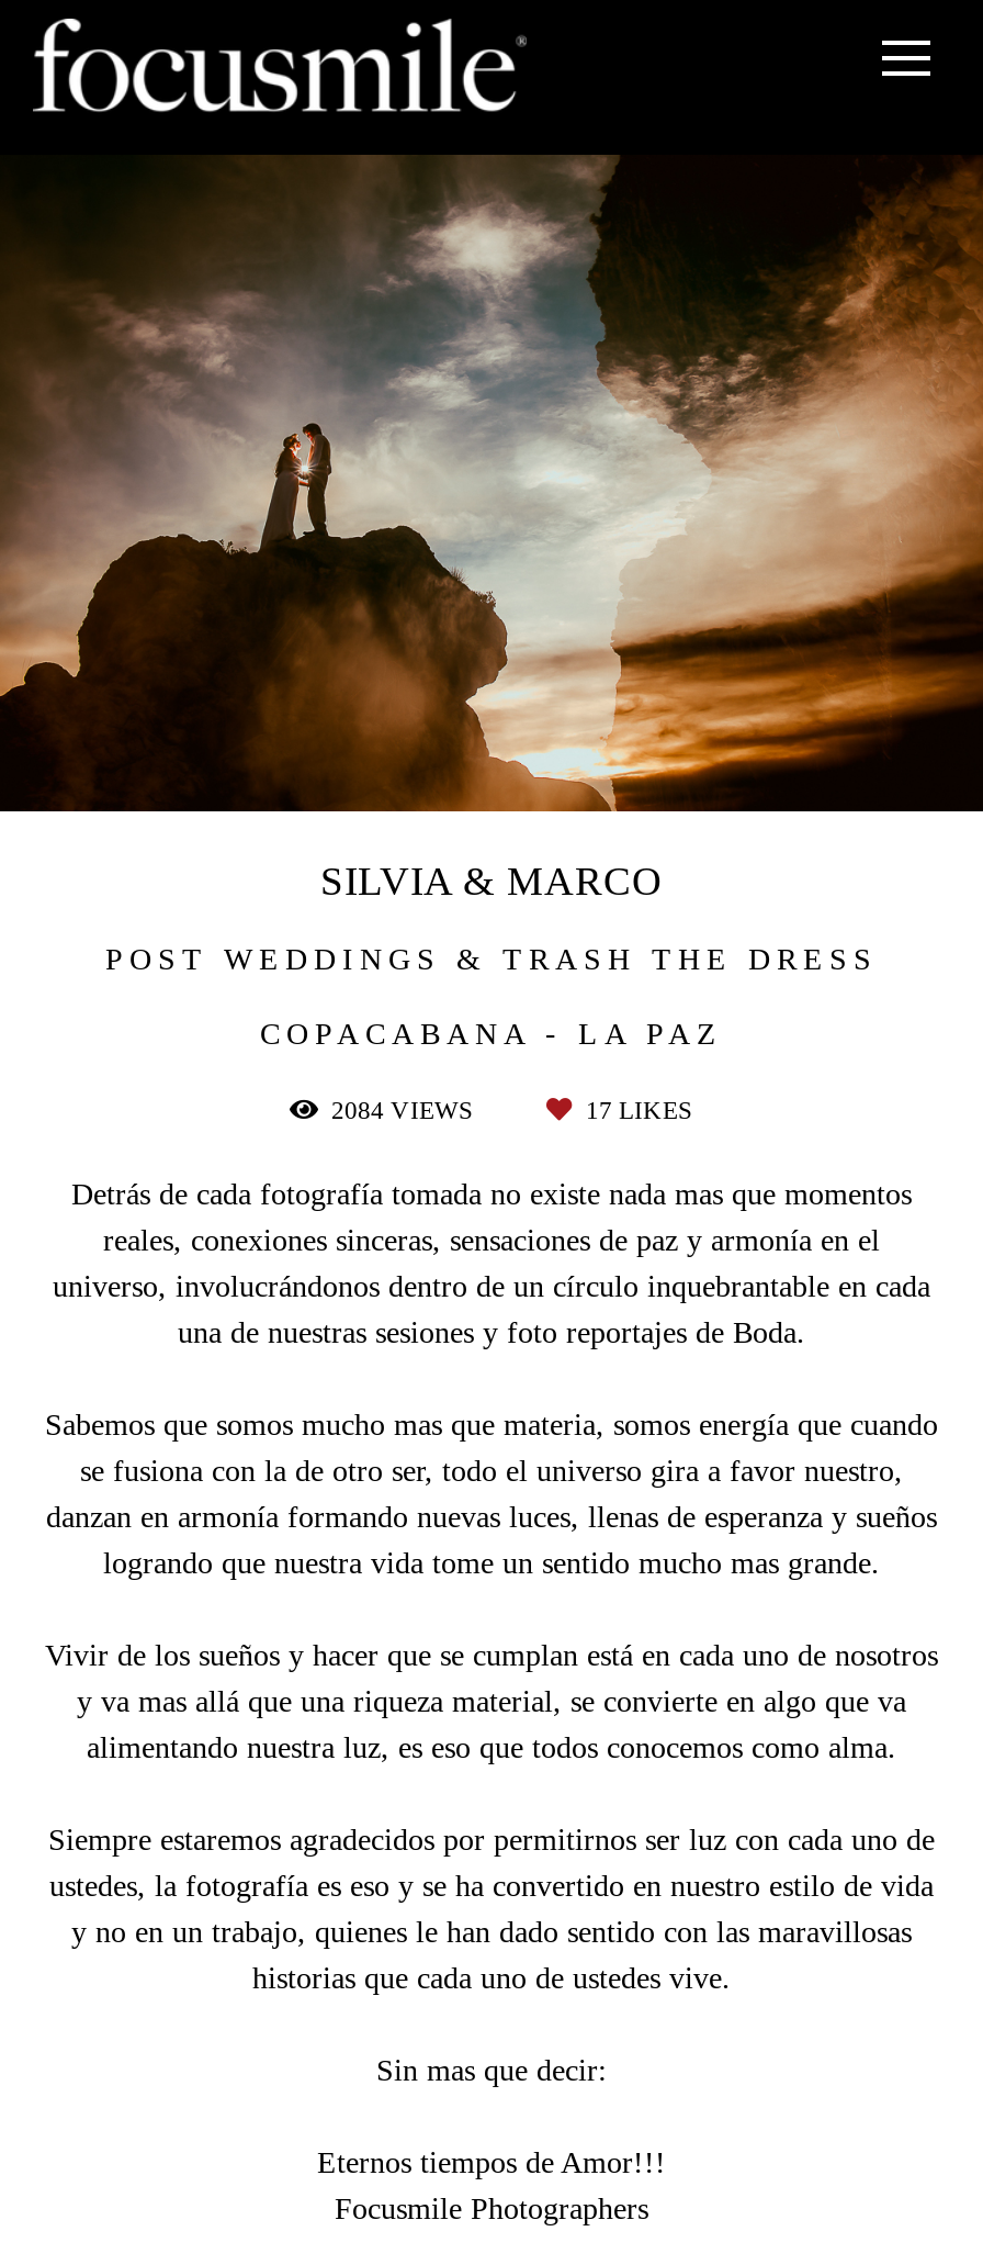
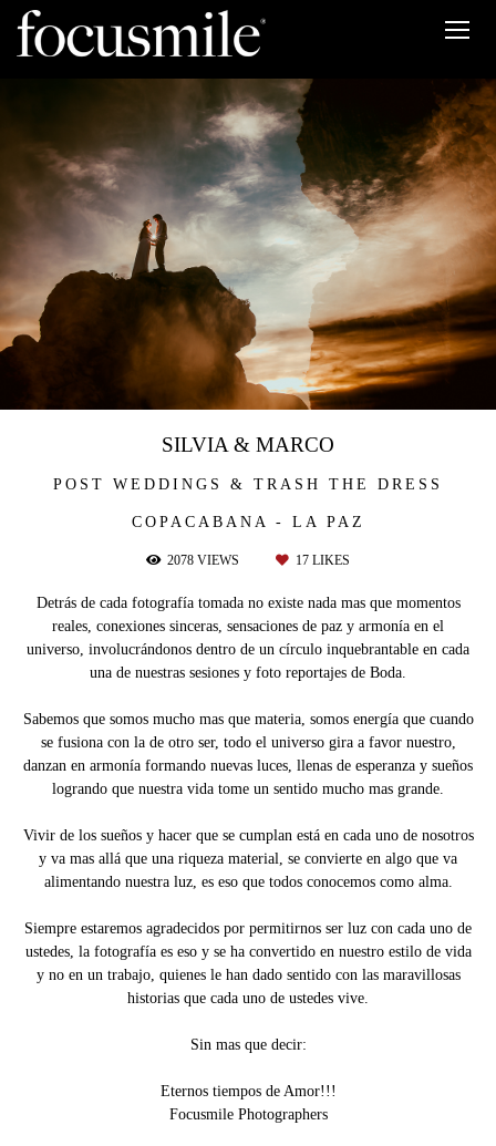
[331,1096,481,1125] 2084 VIEWS -> [167,553,242,568] 2078 VIEWS

